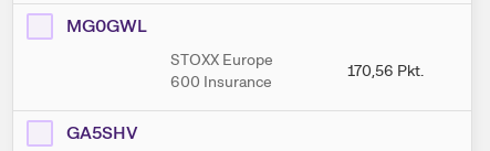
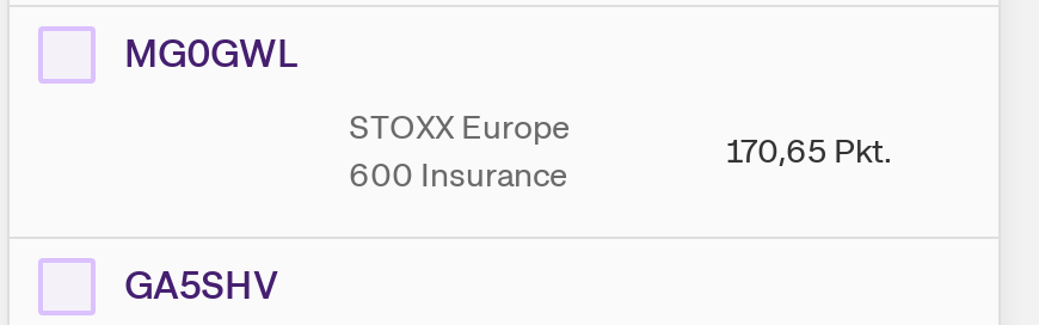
[347,61,424,81] 170,56 Pkt. -> [726,130,891,173] 170,65 Pkt.

